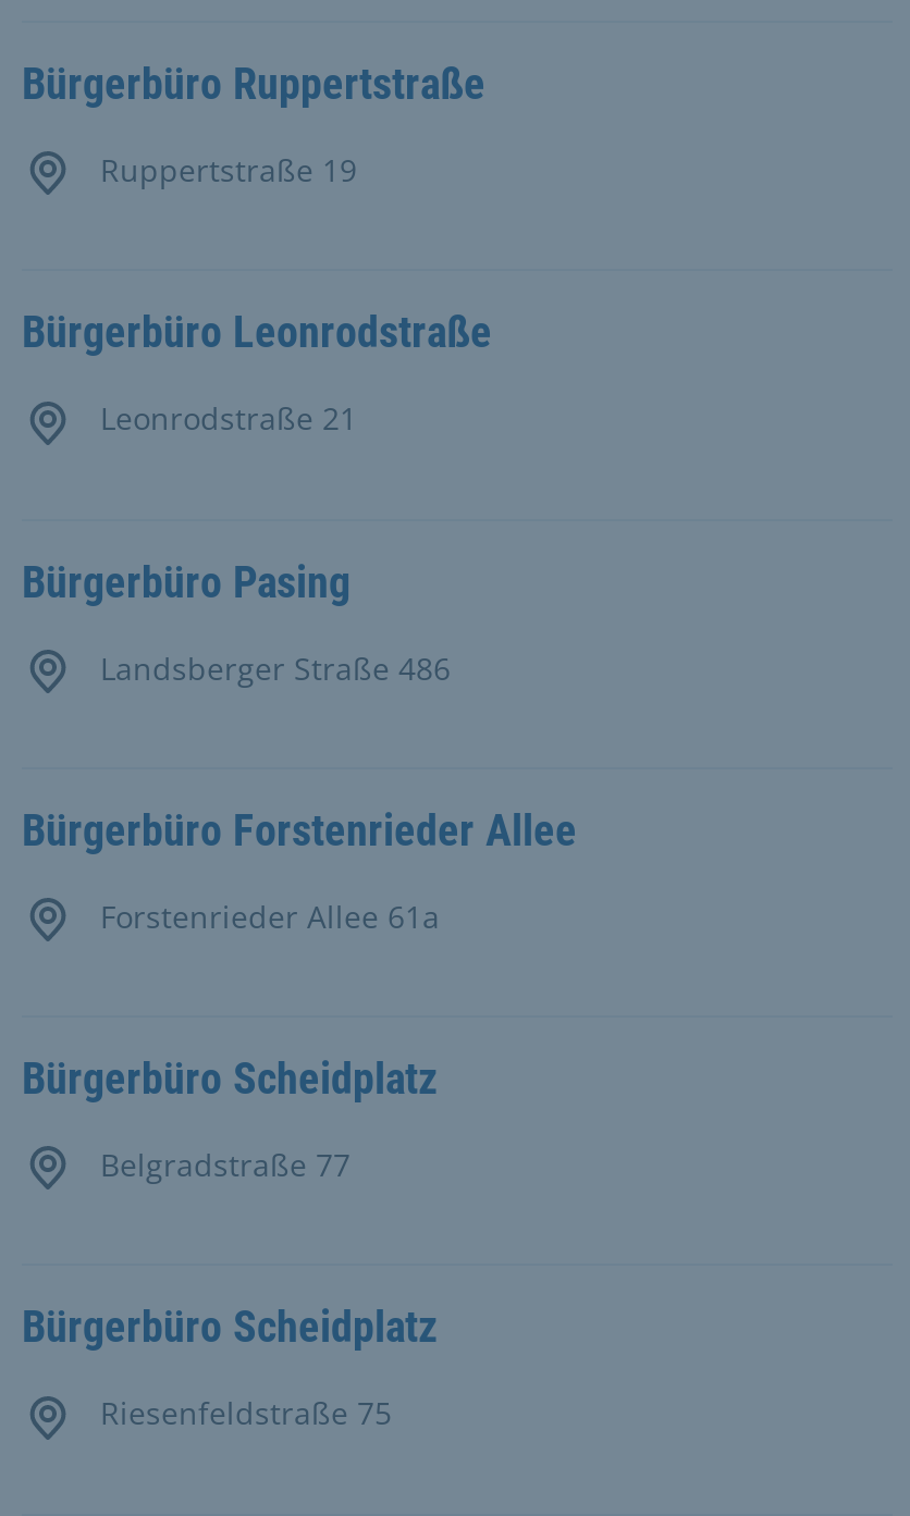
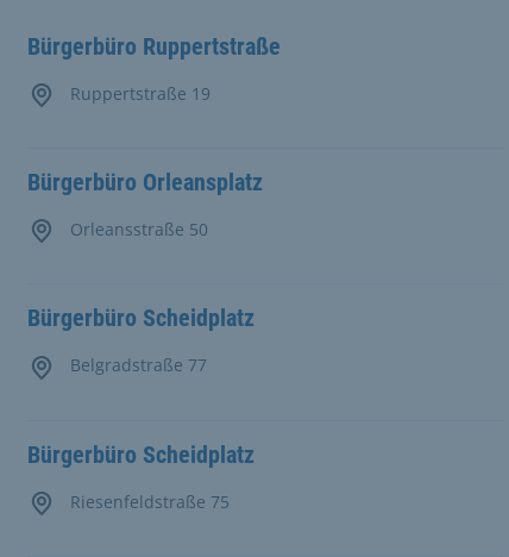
[22,306,577,936] Bürgerbüro Leonrodstraße | Leonrodstraße 21 | Bürgerbüro Pasing | Landsberger Straße 486 | Bürgerbüro Forstenrieder Allee | Forstenrieder Allee 61a -> [27,168,263,241] Bürgerbüro Orleansplatz | Orleansstraße 50

